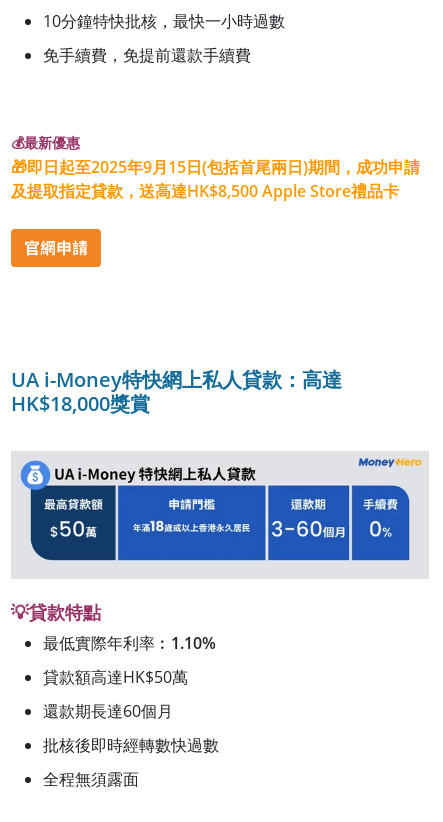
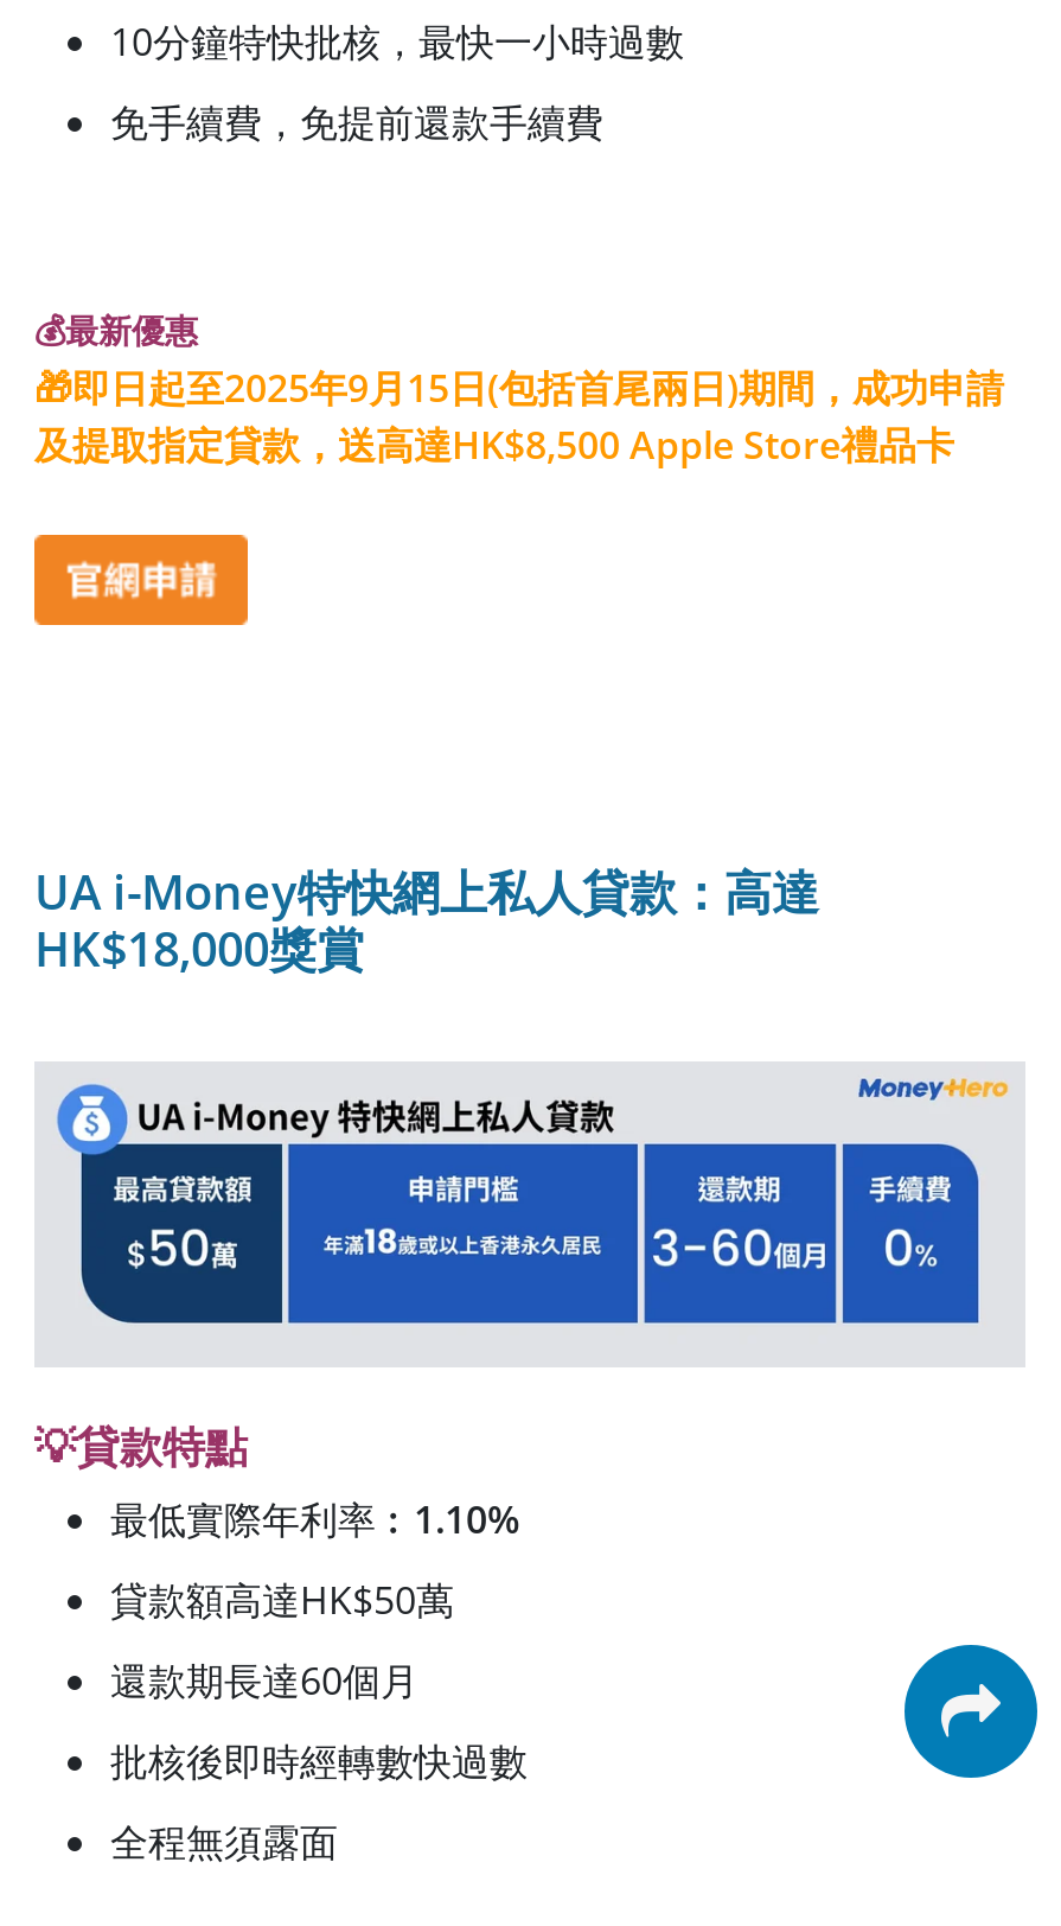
none -> [902,1640,1040,1780] [image]

